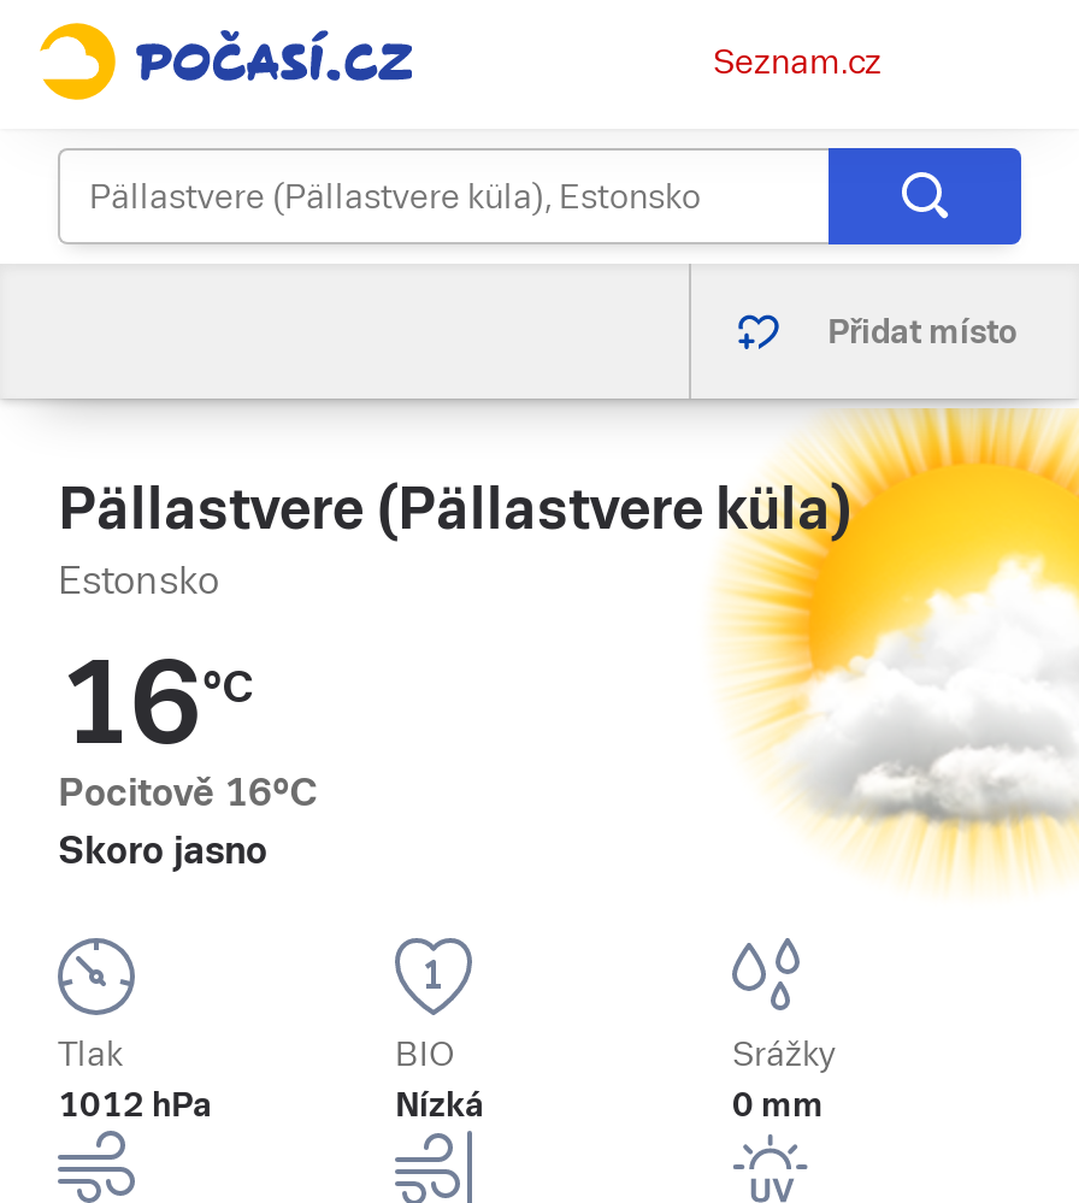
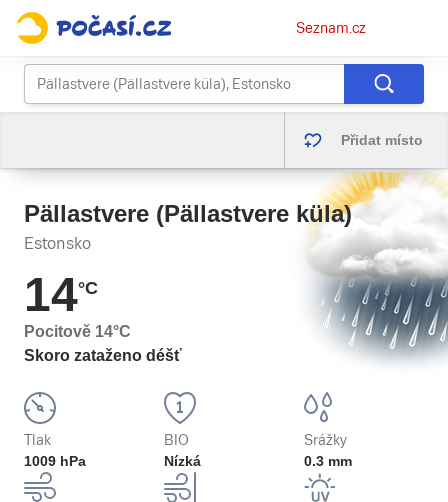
[715,408,1072,885] [image] -> [298,172,445,368] [image]
[58,637,318,873] 16°C | Pocitově 16°C | Skoro jasno -> [24,268,182,364] 14°C | Pocitově 14°C | Skoro zataženo déšť
[58,1085,212,1124] 1012 hPa -> [24,453,86,469] 1009 hPa
[732,1085,824,1124] 0 mm -> [304,453,352,469] 0.3 mm

